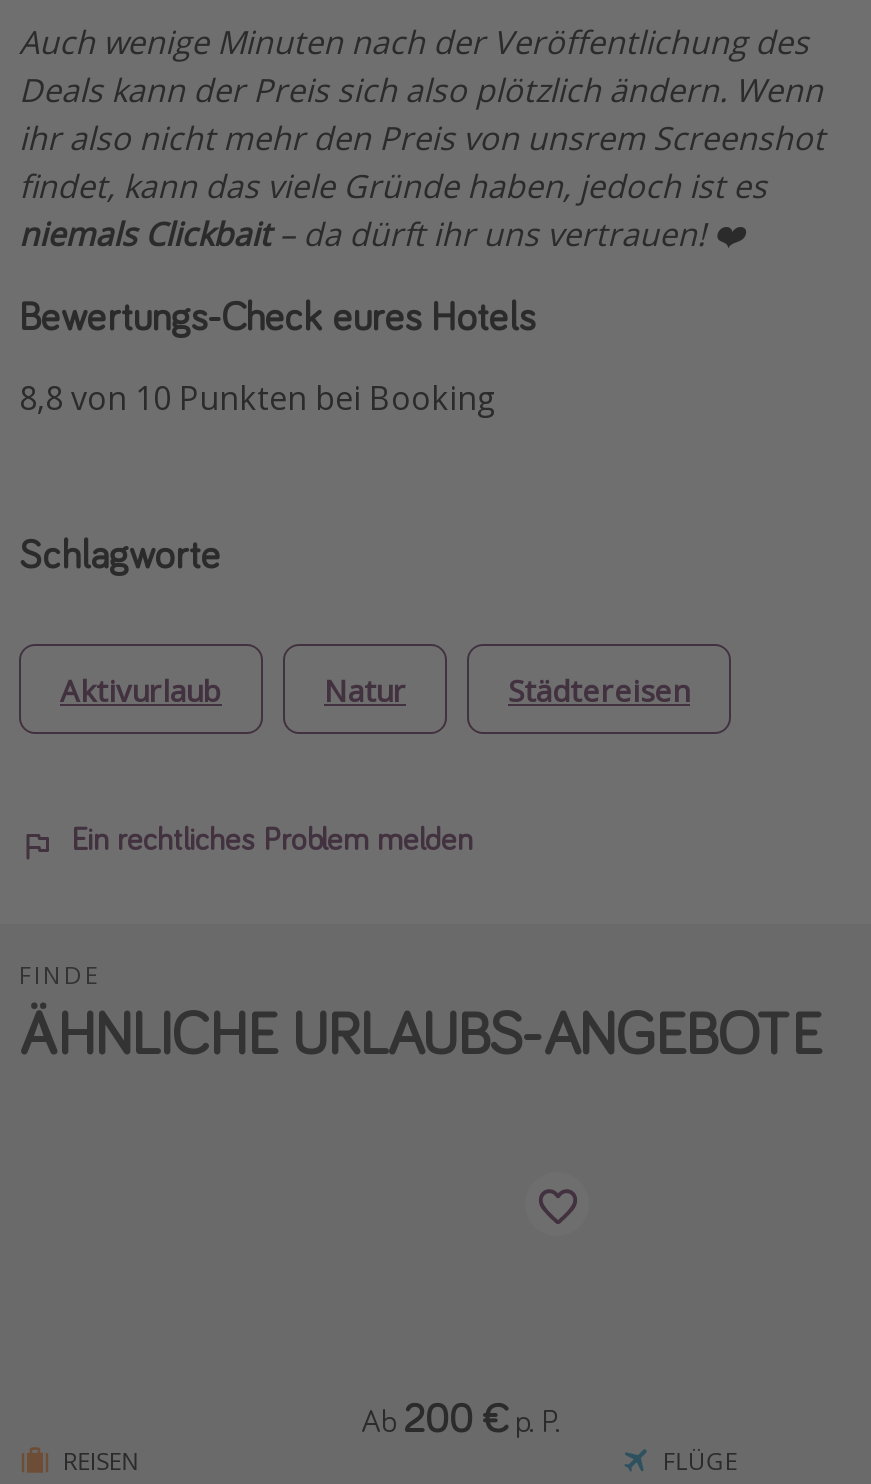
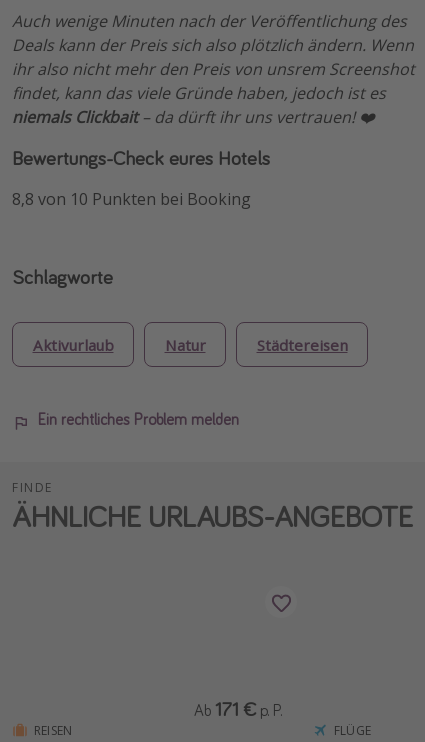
[361,1393,559,1443] Ab 200 €p. P. -> [194,696,282,721] Ab 171 €p. P.

